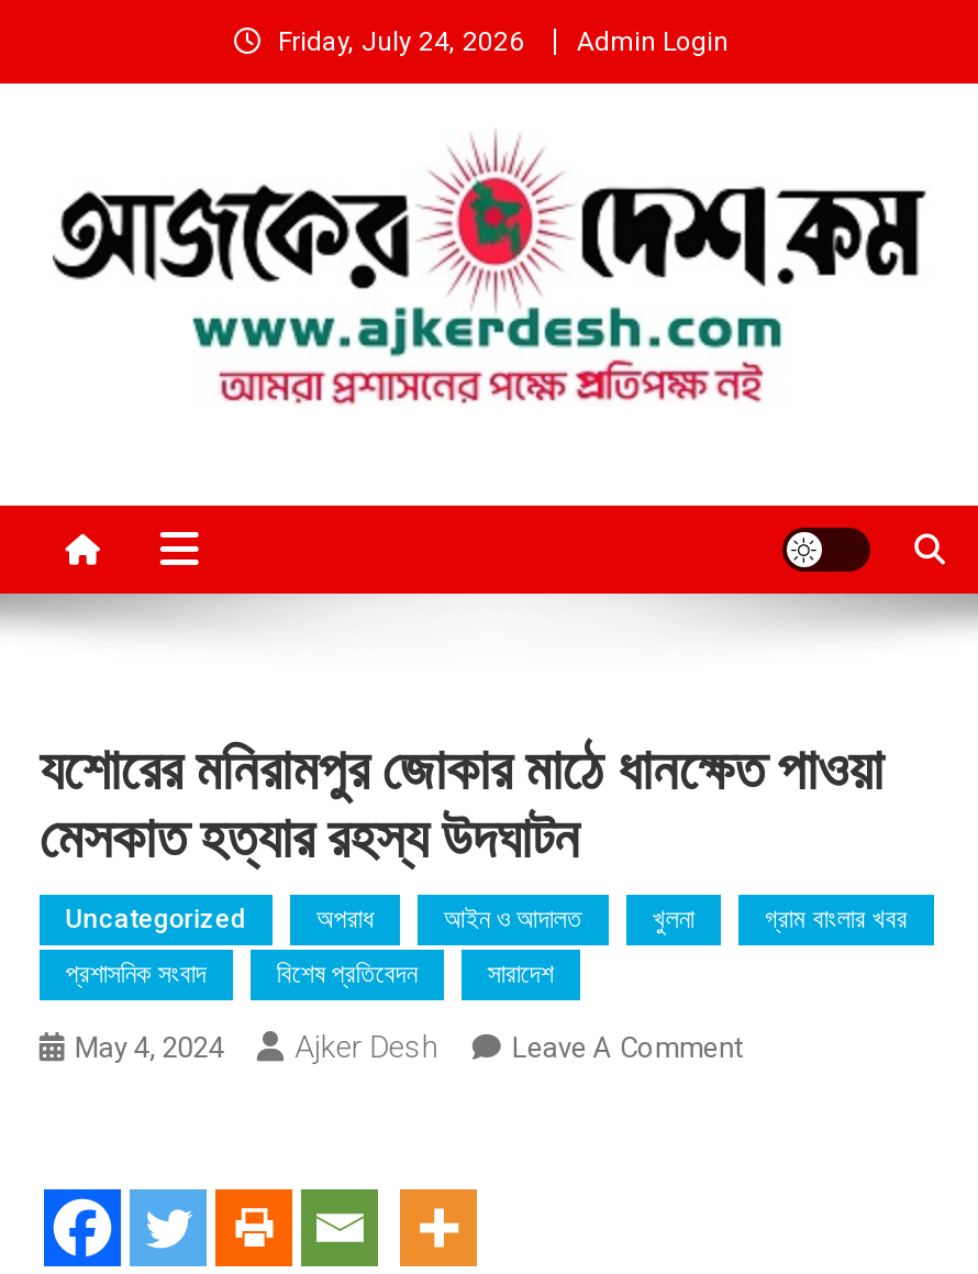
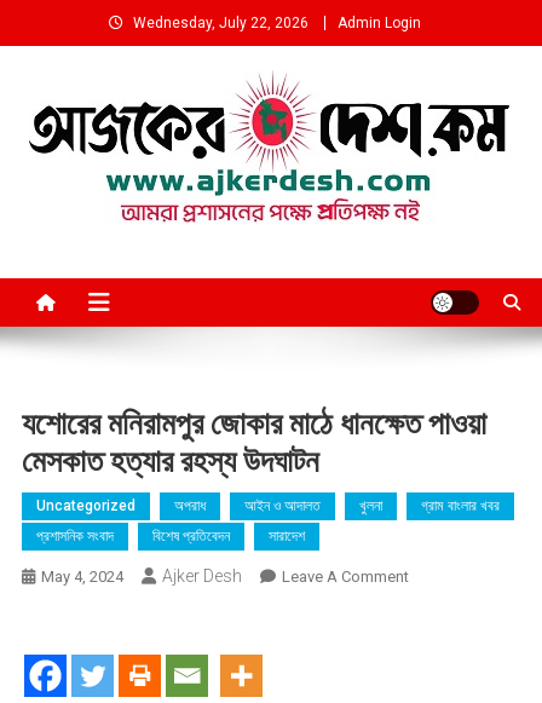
[278,26,524,57] Friday, July 24, 2026 -> [133,15,309,31] Wednesday, July 22, 2026

